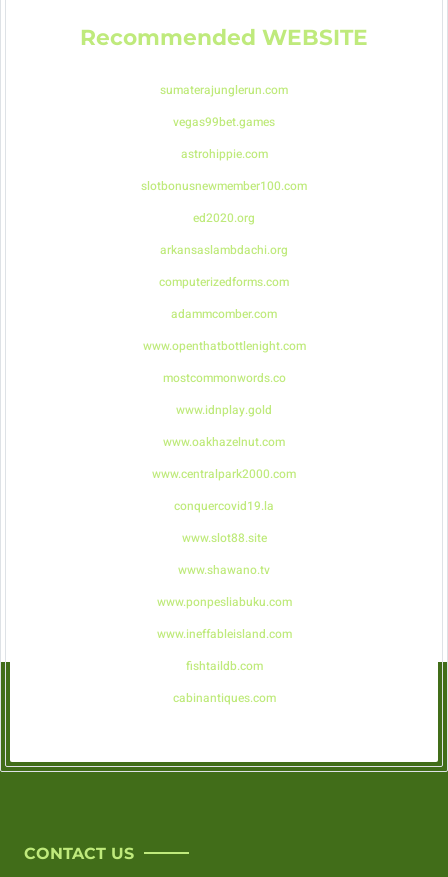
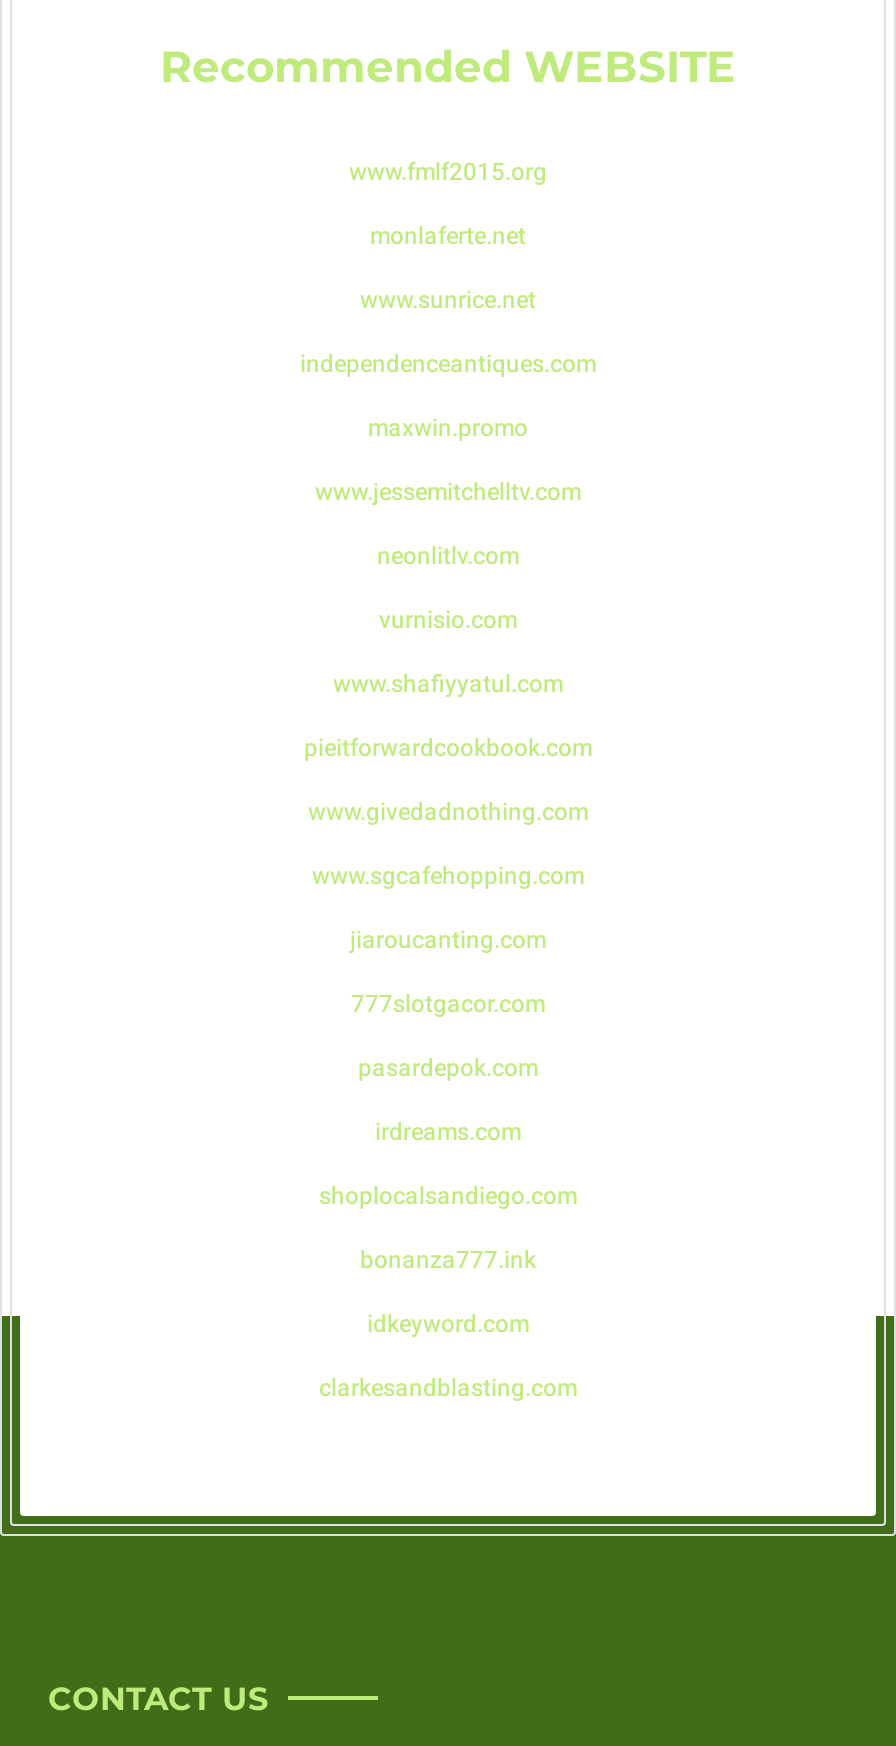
[160,81,288,99] sumaterajunglerun.com -> [349,153,547,189] www.fmlf2015.org
[173,113,275,131] vegas99bet.games -> [370,217,526,253] monlaferte.net
[180,145,267,163] astrohippie.com -> [360,281,536,317] www.sunrice.net
[141,177,307,195] slotbonusnewmember100.com -> [300,345,596,381] independenceantiques.com
[193,209,255,227] ed2020.org -> [368,409,528,445] maxwin.promo
[160,241,288,259] arkansaslambdachi.org -> [315,473,581,509] www.jessemitchelltv.com
[159,273,289,291] computerizedforms.com -> [377,537,519,573] neonlitlv.com
[171,305,277,323] adammcomber.com -> [379,601,517,637] vurnisio.com
[142,337,305,355] www.openthatbottlenight.com -> [333,665,563,701] www.shafiyyatul.com
[162,369,285,387] mostcommonwords.co -> [304,729,592,765] pieitforwardcookbook.com
[176,401,272,419] www.idnplay.gold -> [308,793,588,829] www.givedadnothing.com
[163,433,285,451] www.oakhazelnut.com -> [312,857,584,893] www.sgcafehopping.com
[152,465,296,483] www.centralpark2000.com -> [350,921,546,957] jiaroucanting.com
[174,497,274,515] conquercovid19.la -> [351,985,545,1021] 777slotgacor.com
[181,529,266,547] www.slot88.site -> [358,1049,538,1085] pasardepok.com
[178,561,270,579] www.shawano.tv -> [375,1113,521,1149] irdreams.com
[156,593,291,611] www.ponpesliabuku.com -> [319,1177,577,1213] shoplocalsandiego.com
[156,625,291,643] www.ineffableisland.com -> [360,1241,536,1277] bonanza777.ink
[185,657,262,675] fishtaildb.com -> [367,1305,529,1341] idkeyword.com
[172,689,275,707] cabinantiques.com -> [319,1369,577,1405] clarkesandblasting.com

